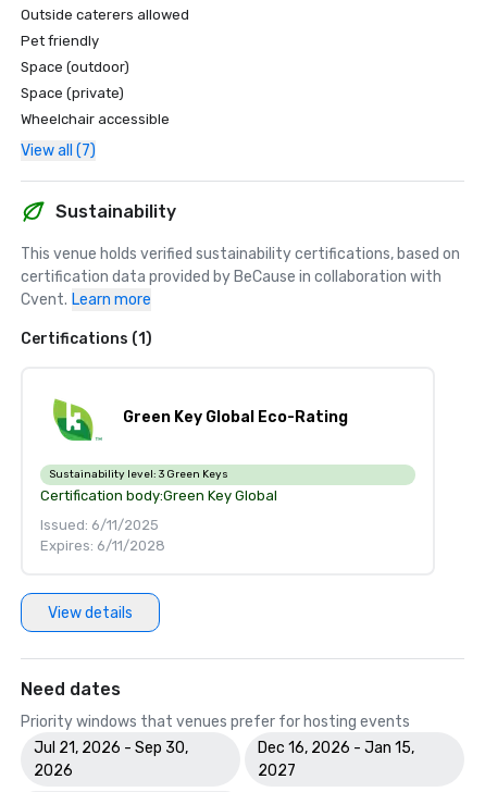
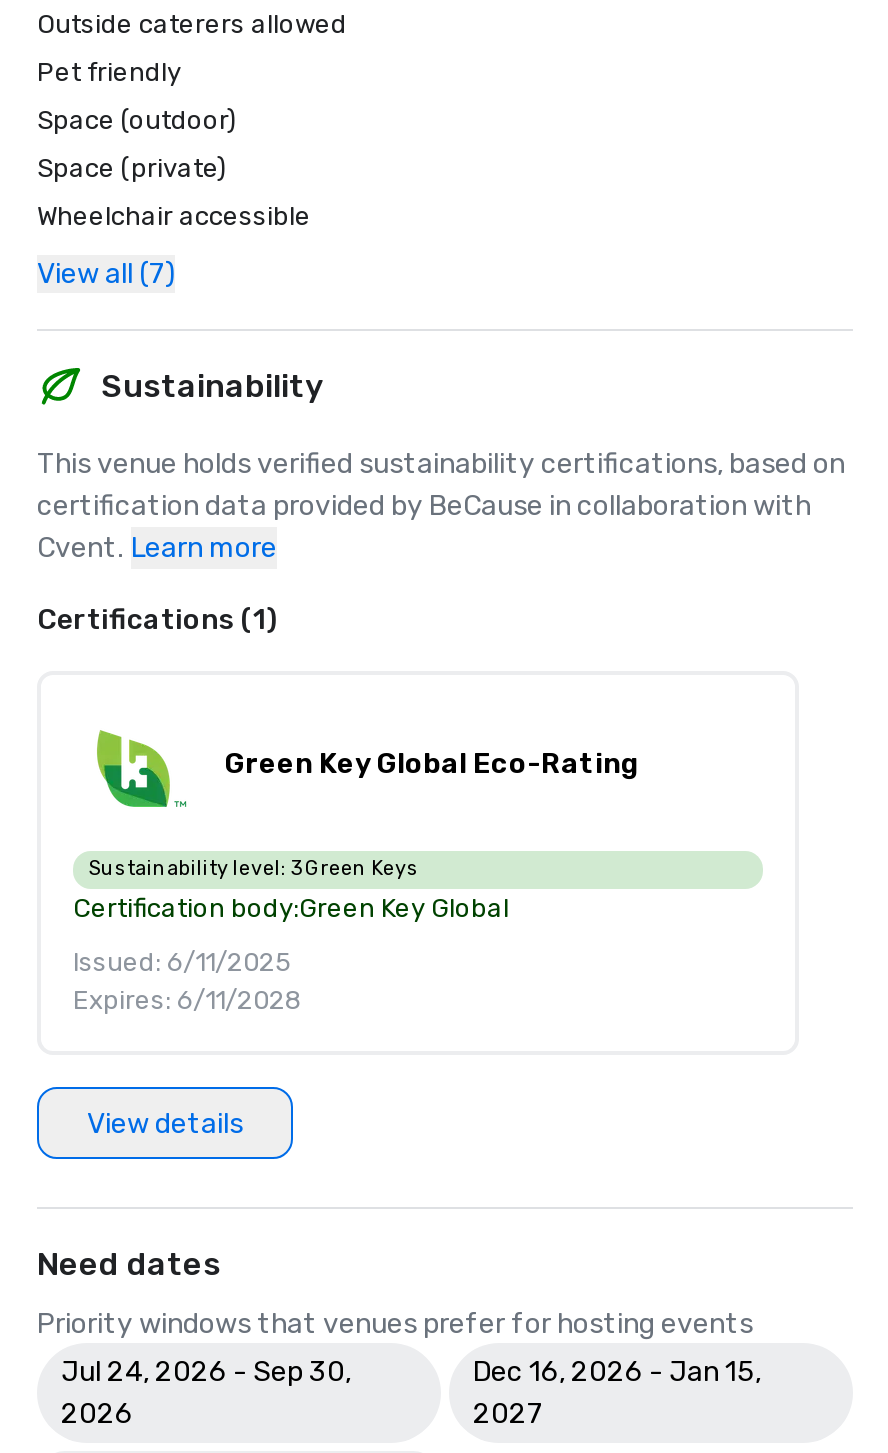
[34,739,188,757] Jul 21, 2026 - Sep 30, -> [61,1355,351,1389] Jul 24, 2026 - Sep 30,

